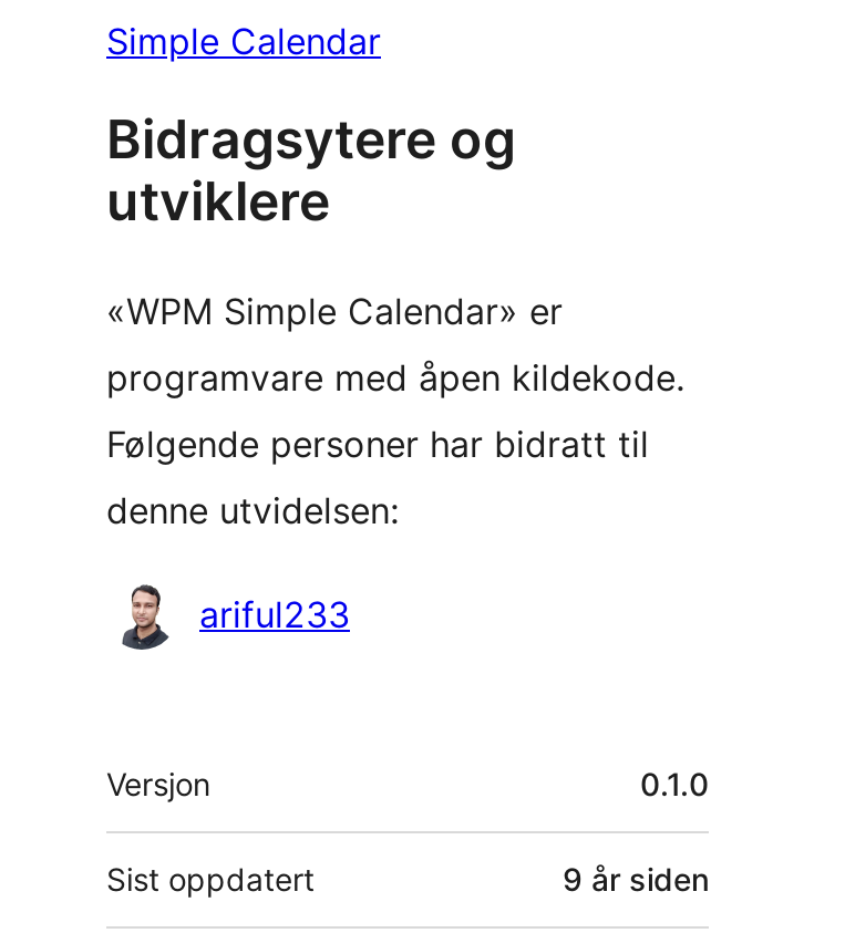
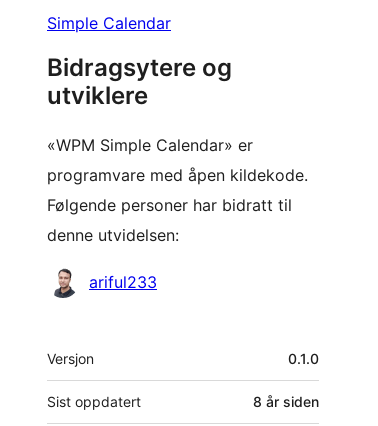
[563,861,709,898] 9 år siden -> [253,393,319,410] 8 år siden

